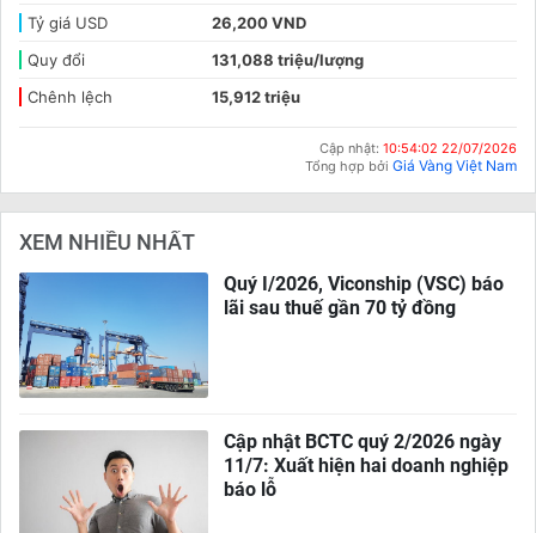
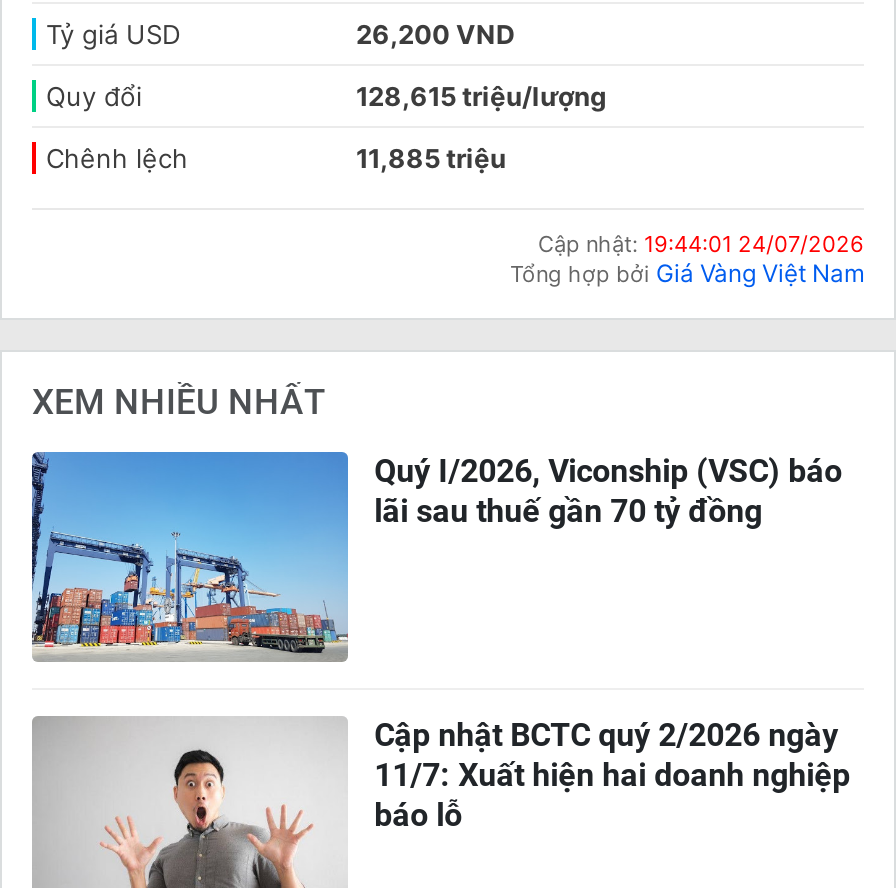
[212,50,364,69] 131,088 triệu/lượng -> [356,80,606,112] 128,615 triệu/lượng
[212,87,300,106] 15,912 triệu -> [356,142,506,174] 11,885 triệu
[319,140,517,157] Cập nhật: 10:54:02 22/07/2026 -> [538,230,864,258] Cập nhật: 19:44:01 24/07/2026

